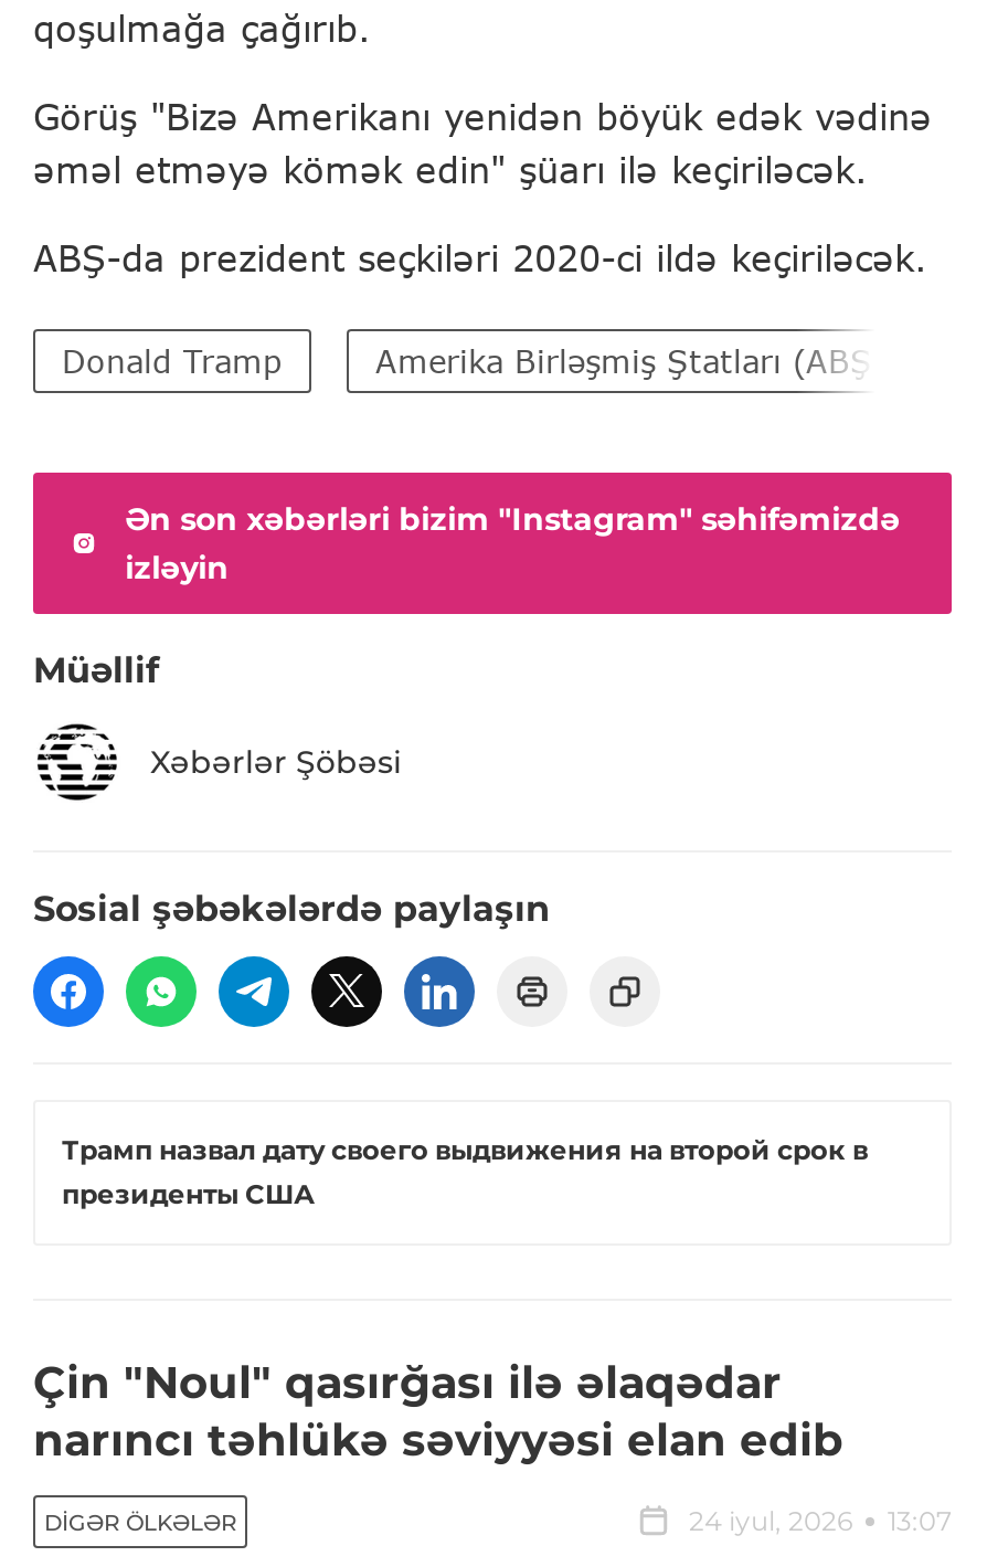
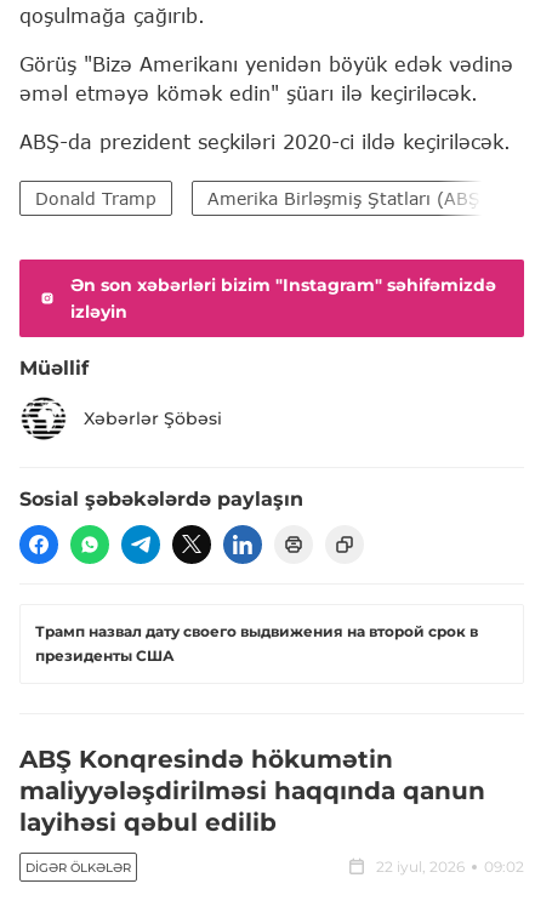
[33,1357,843,1467] Çin "Noul" qasırğası ilə əlaqədar | narıncı təhlükə səviyyəsi elan edib -> [19,745,485,837] ABŞ Konqresində hökumətin | maliyyələşdirilməsi haqqında qanun | layihəsi qəbul edilib
[689,1505,952,1538] 24 iyul, 2026 | 13:07 -> [376,858,524,876] 22 iyul, 2026 | 09:02

